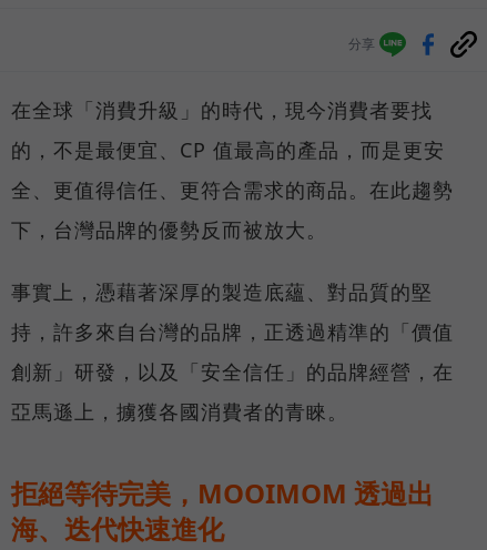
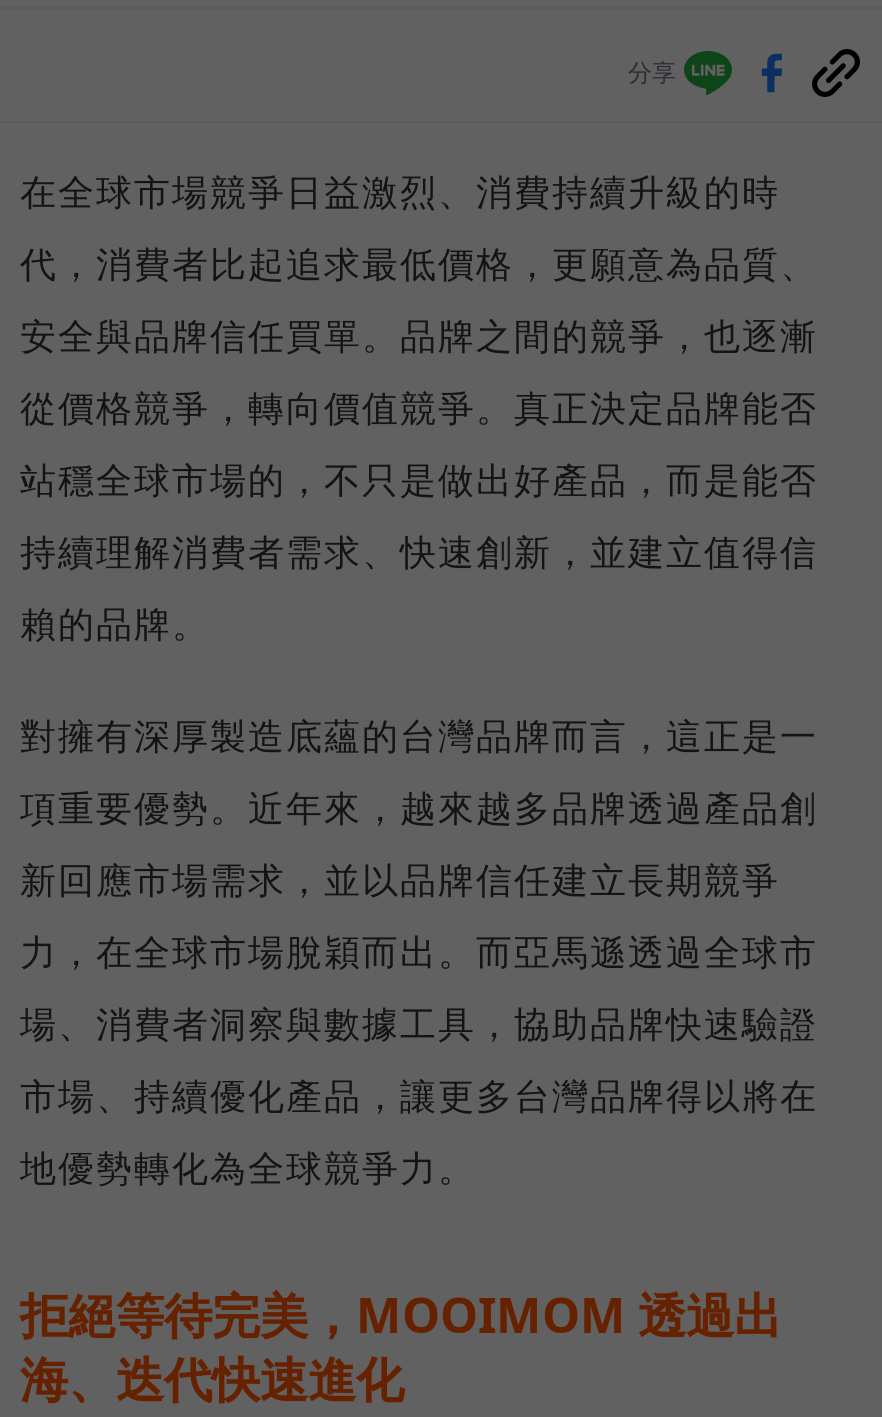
[11,96,454,425] 在全球「消費升級」的時代，現今消費者要找 | 的，不是最便宜、CP 值最高的產品，而是更安 | 全、更值得信任、更符合需求的商品。在此趨勢 | 下，台灣品牌的優勢反而被放大。 | 事實上，憑藉著深厚的製造底蘊、對品質的堅 | 持，許多來自台灣的品牌，正透過精準的「價值 | 創新」研發，以及「安全信任」的品牌經營，在 | 亞馬遜上，擄獲各國消費者的青睞。 -> [20,167,818,1191] 在全球市場競爭日益激烈、消費持續升級的時 | 代，消費者比起追求最低價格，更願意為品質、 | 安全與品牌信任買單。品牌之間的競爭，也逐漸 | 從價格競爭，轉向價值競爭。真正決定品牌能否 | 站穩全球市場的，不只是做出好產品，而是能否 | 持續理解消費者需求、快速創新，並建立值得信 | 賴的品牌。 | 對擁有深厚製造底蘊的台灣品牌而言，這正是一 | 項重要優勢。近年來，越來越多品牌透過產品創 | 新回應市場需求，並以品牌信任建立長期競爭 | 力，在全球市場脫穎而出。而亞馬遜透過全球市 | 場、消費者洞察與數據工具，協助品牌快速驗證 | 市場、持續優化產品，讓更多台灣品牌得以將在 | 地優勢轉化為全球競爭力。

